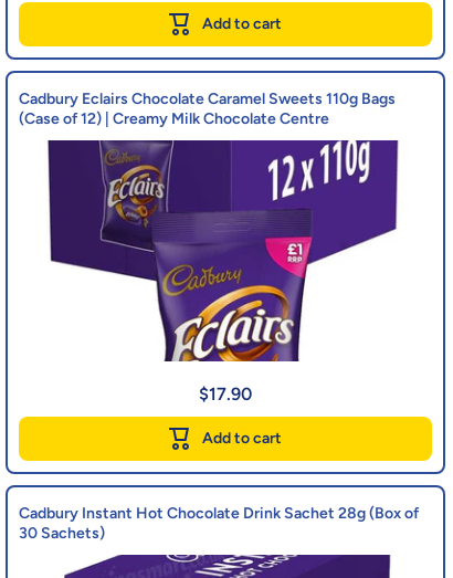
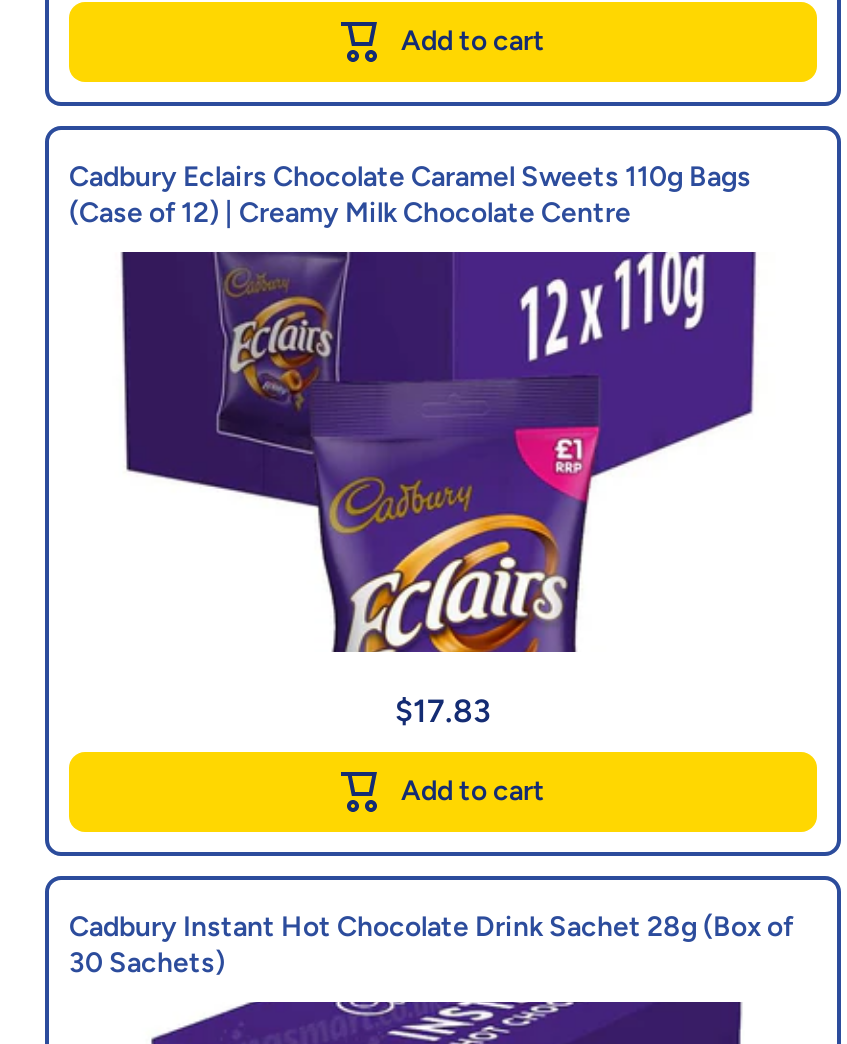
[199,383,252,404] $17.90 -> [395,692,491,730] $17.83

